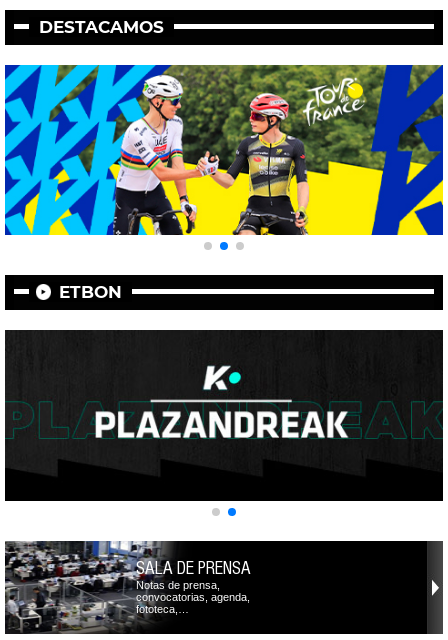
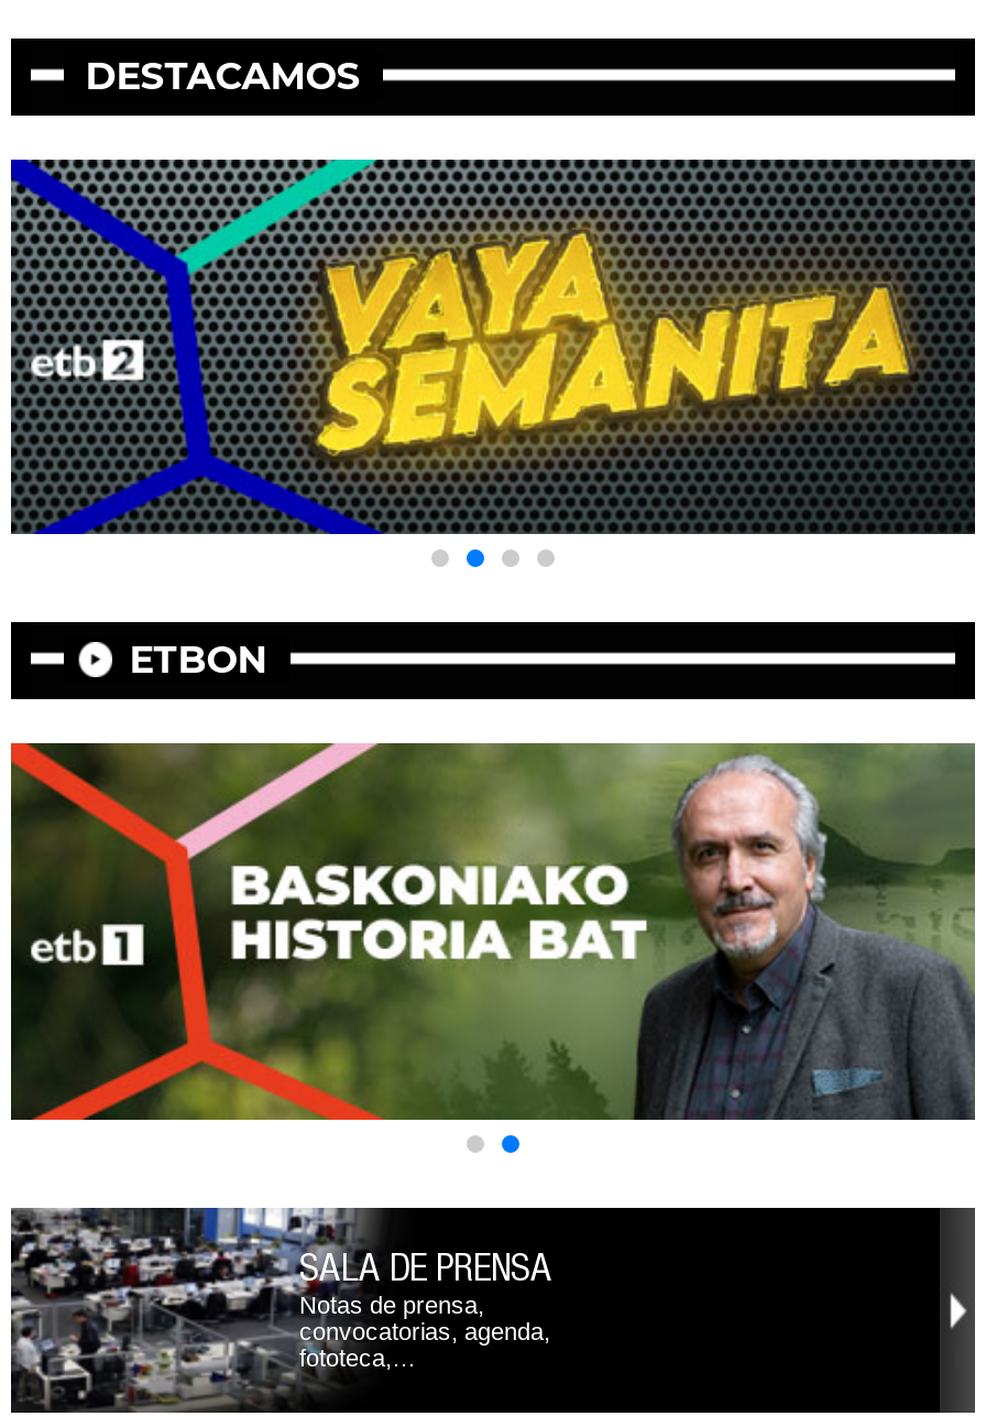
[4,64,444,251] [image] -> [9,157,977,569] [image]
[4,329,444,502] [image] -> [9,741,977,1122] [image]

